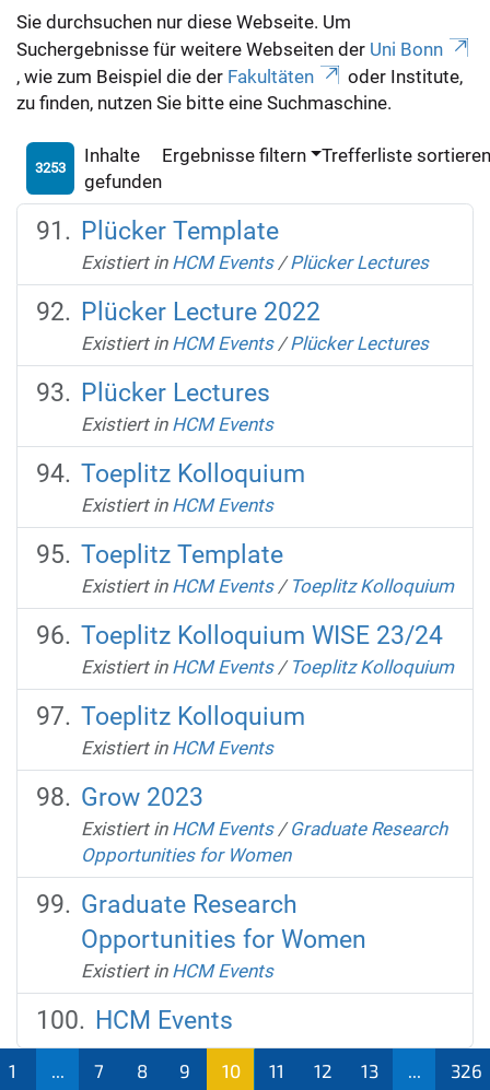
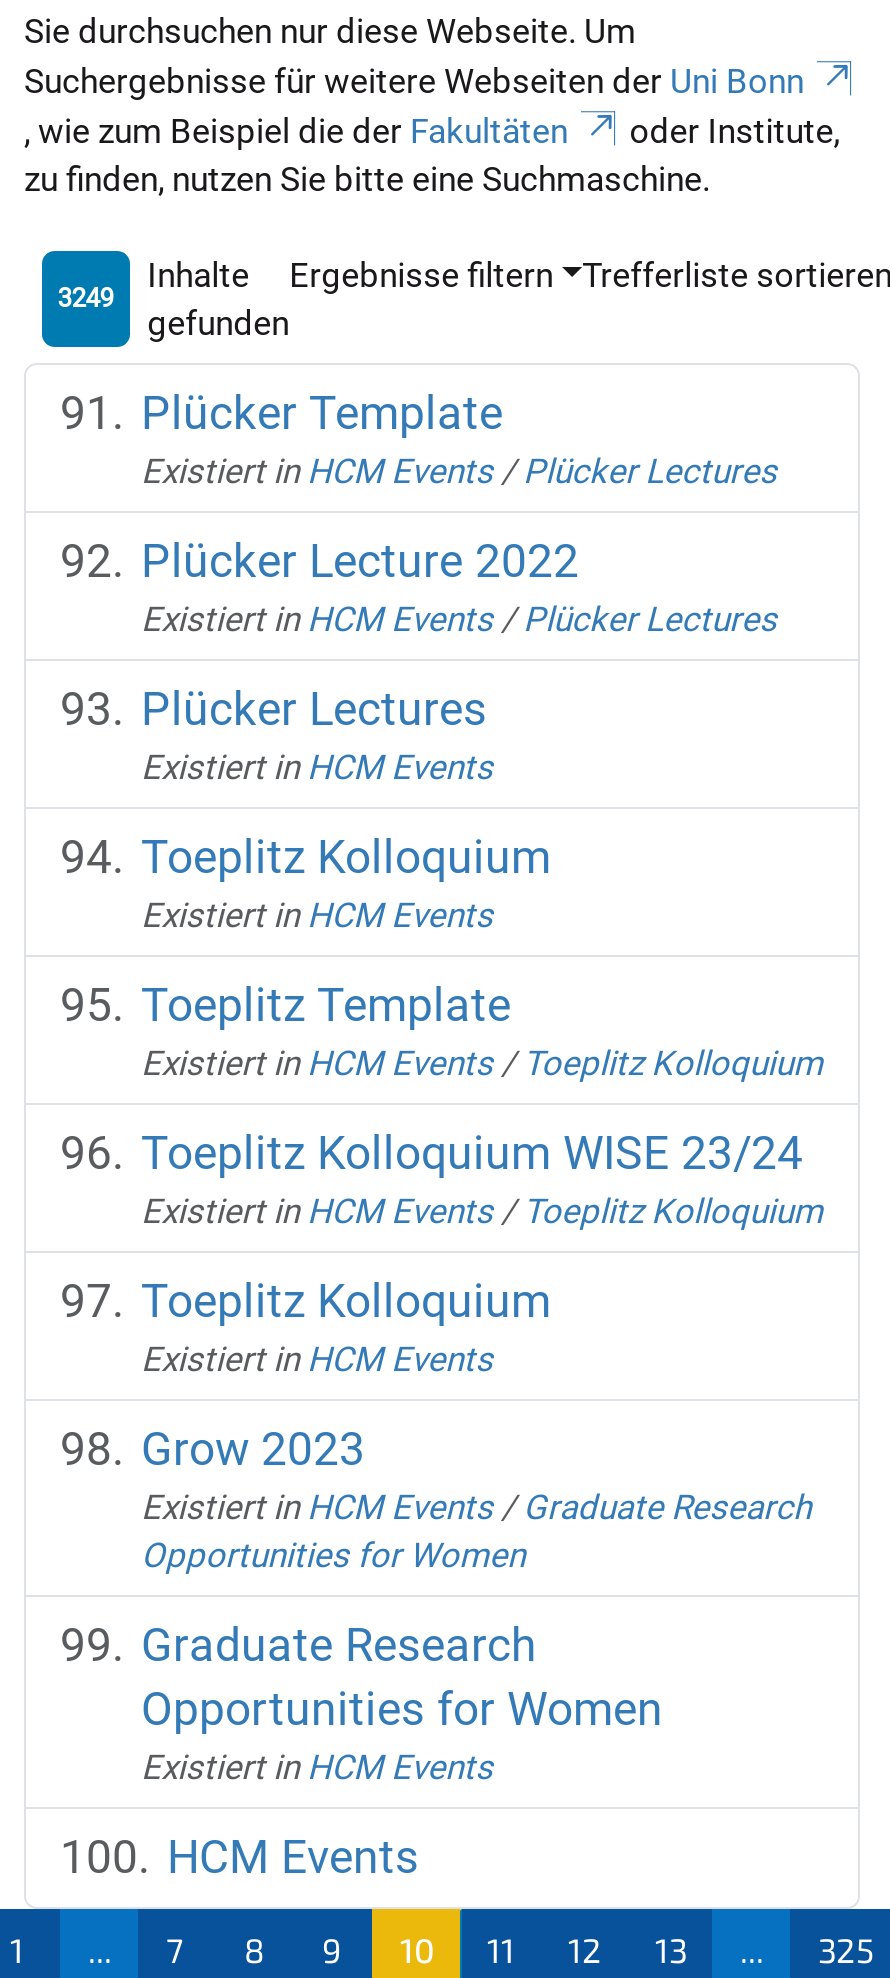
[35,159,65,176] 3253 -> [58,283,114,313] 3249
[450,1059,482,1081] 326 -> [818,1928,874,1968] 325

